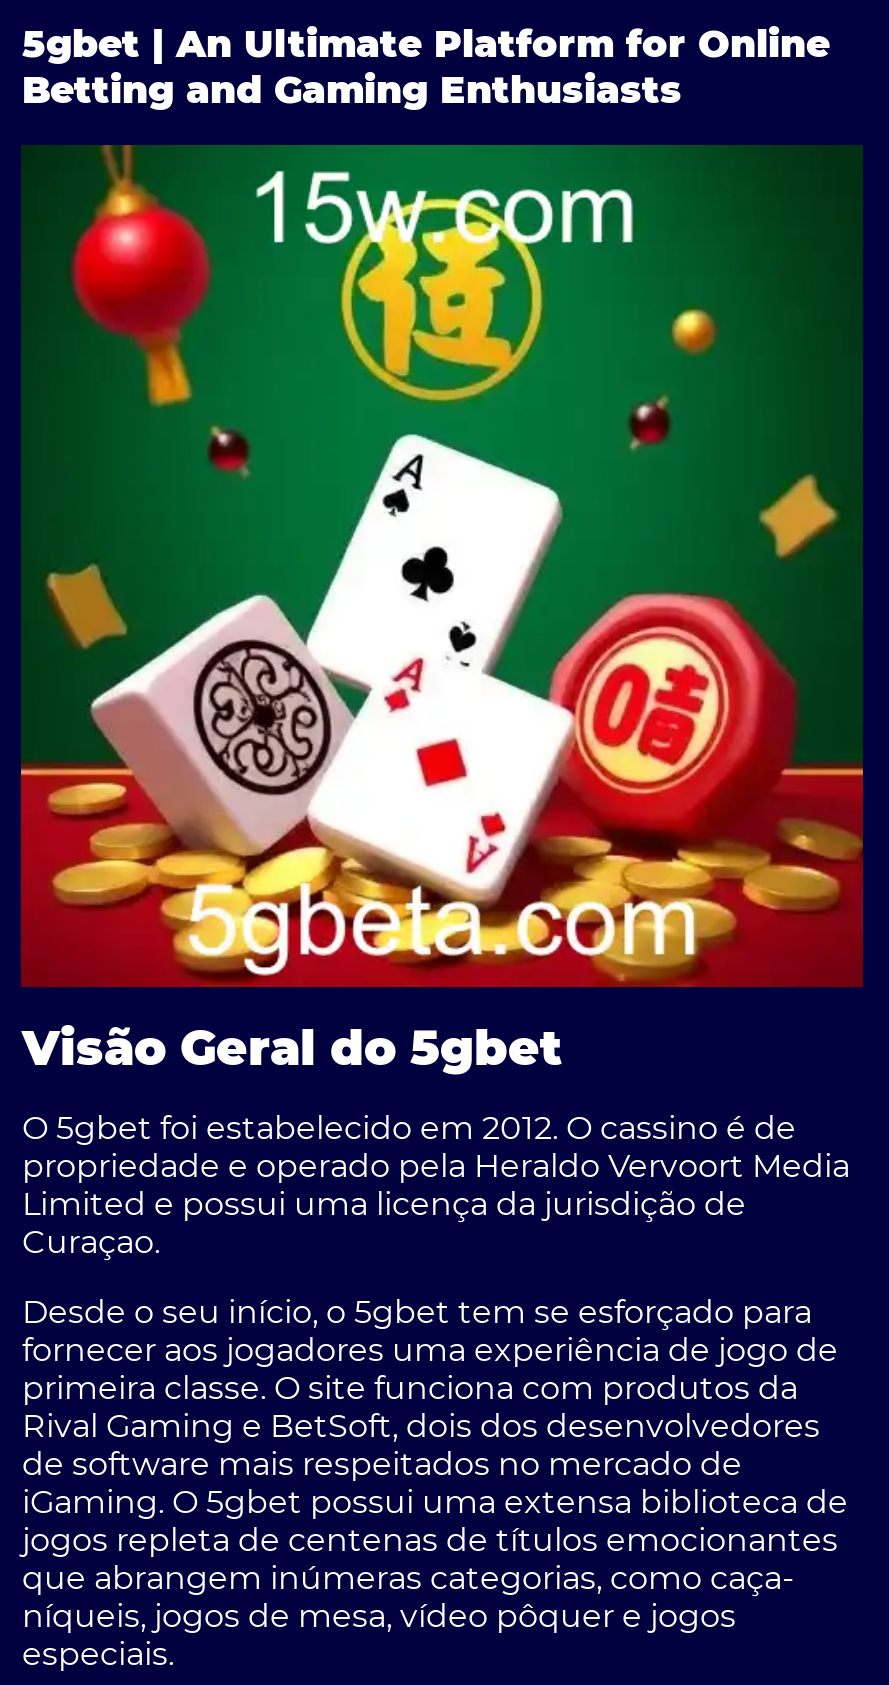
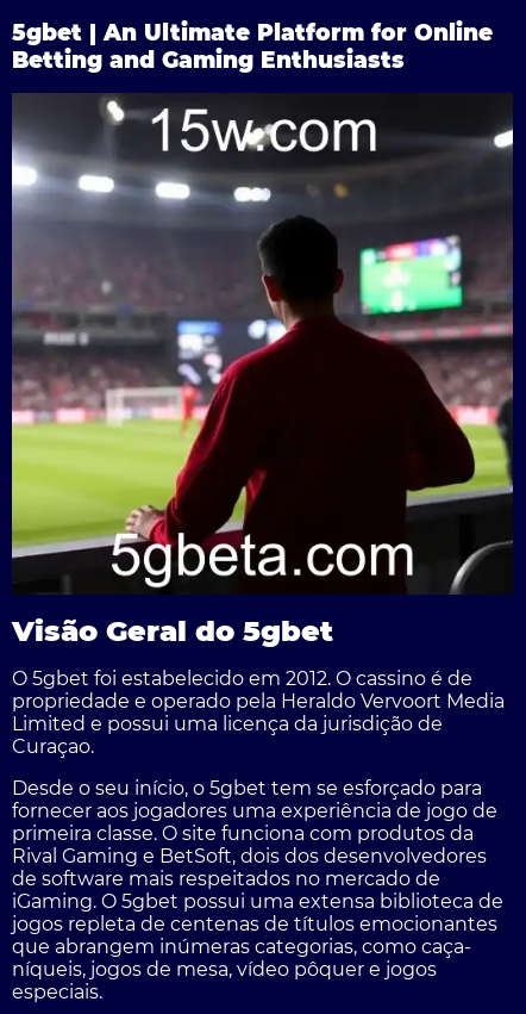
[19,145,865,989] [image] -> [11,93,514,595] [image]

